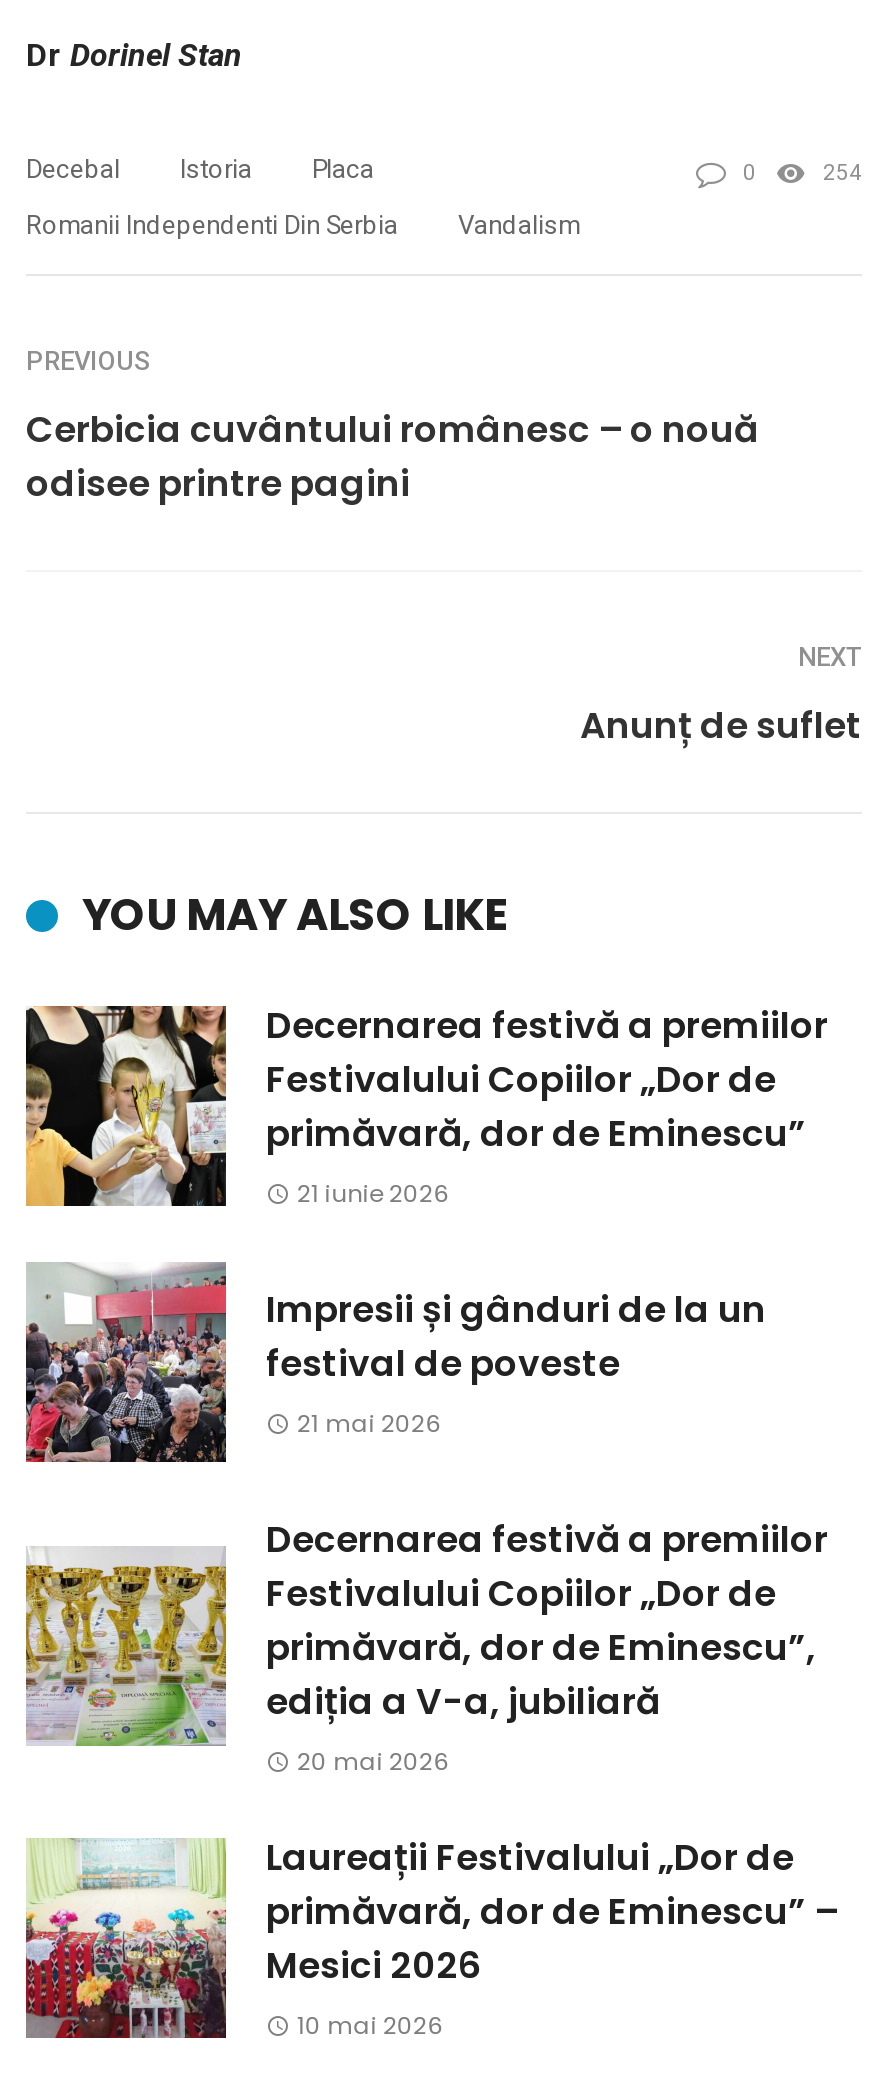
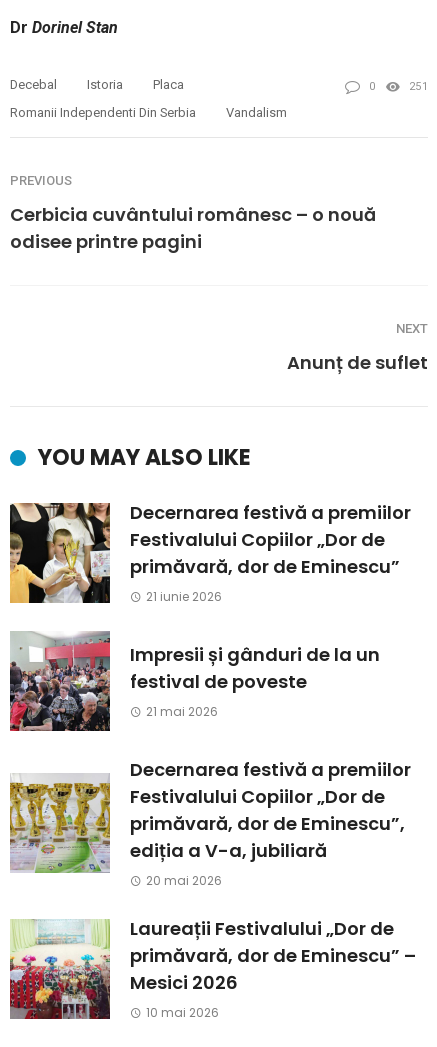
[823,160,862,186] 254 -> [408,80,428,93] 251

